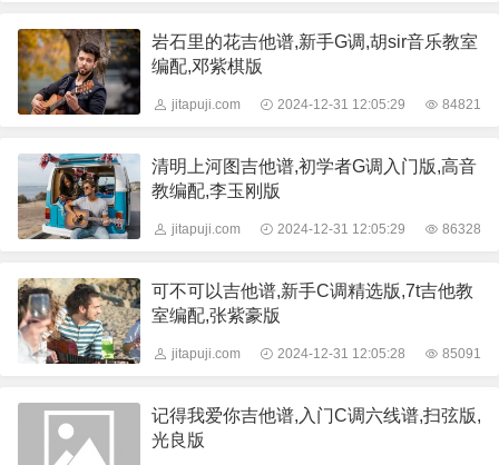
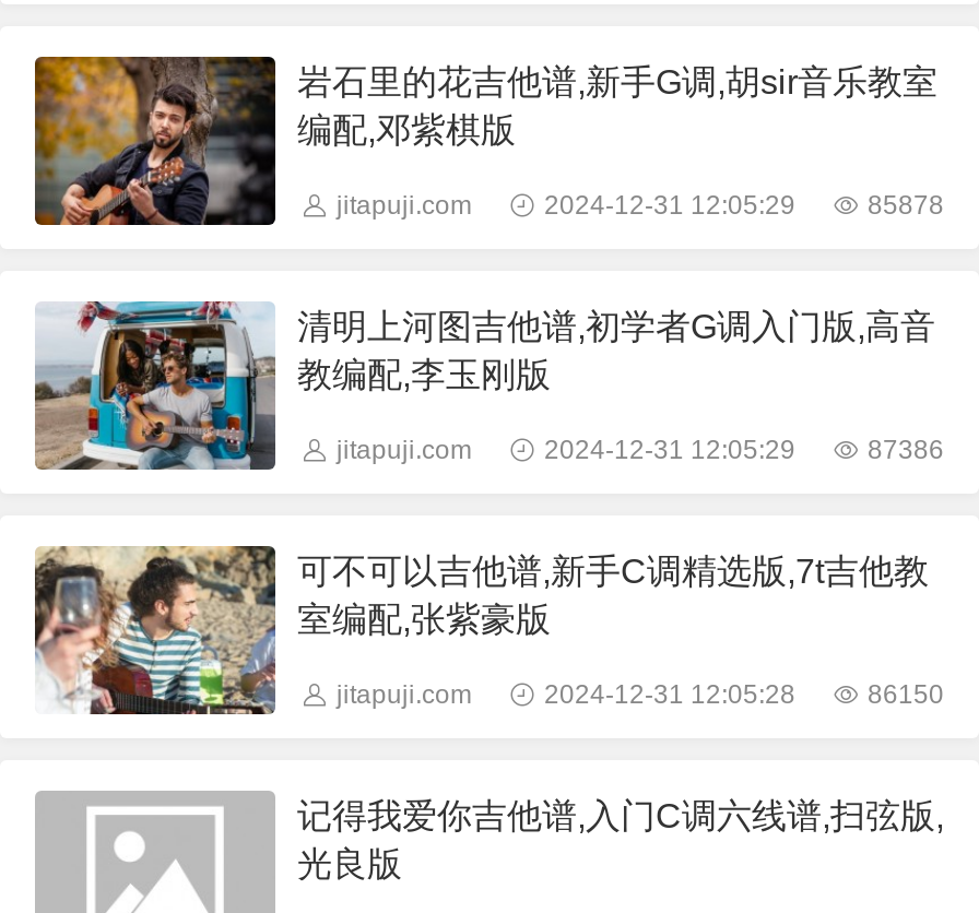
[442,97,481,113] 84821 -> [868,190,944,221] 85878
[442,222,481,237] 86328 -> [868,435,944,466] 87386
[442,346,481,362] 85091 -> [868,680,944,710] 86150

